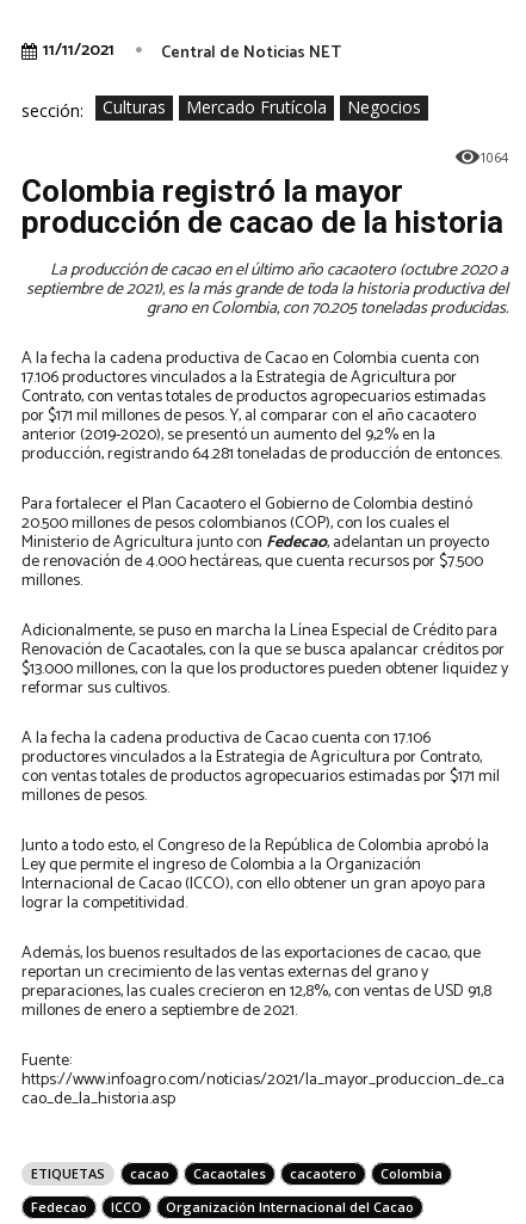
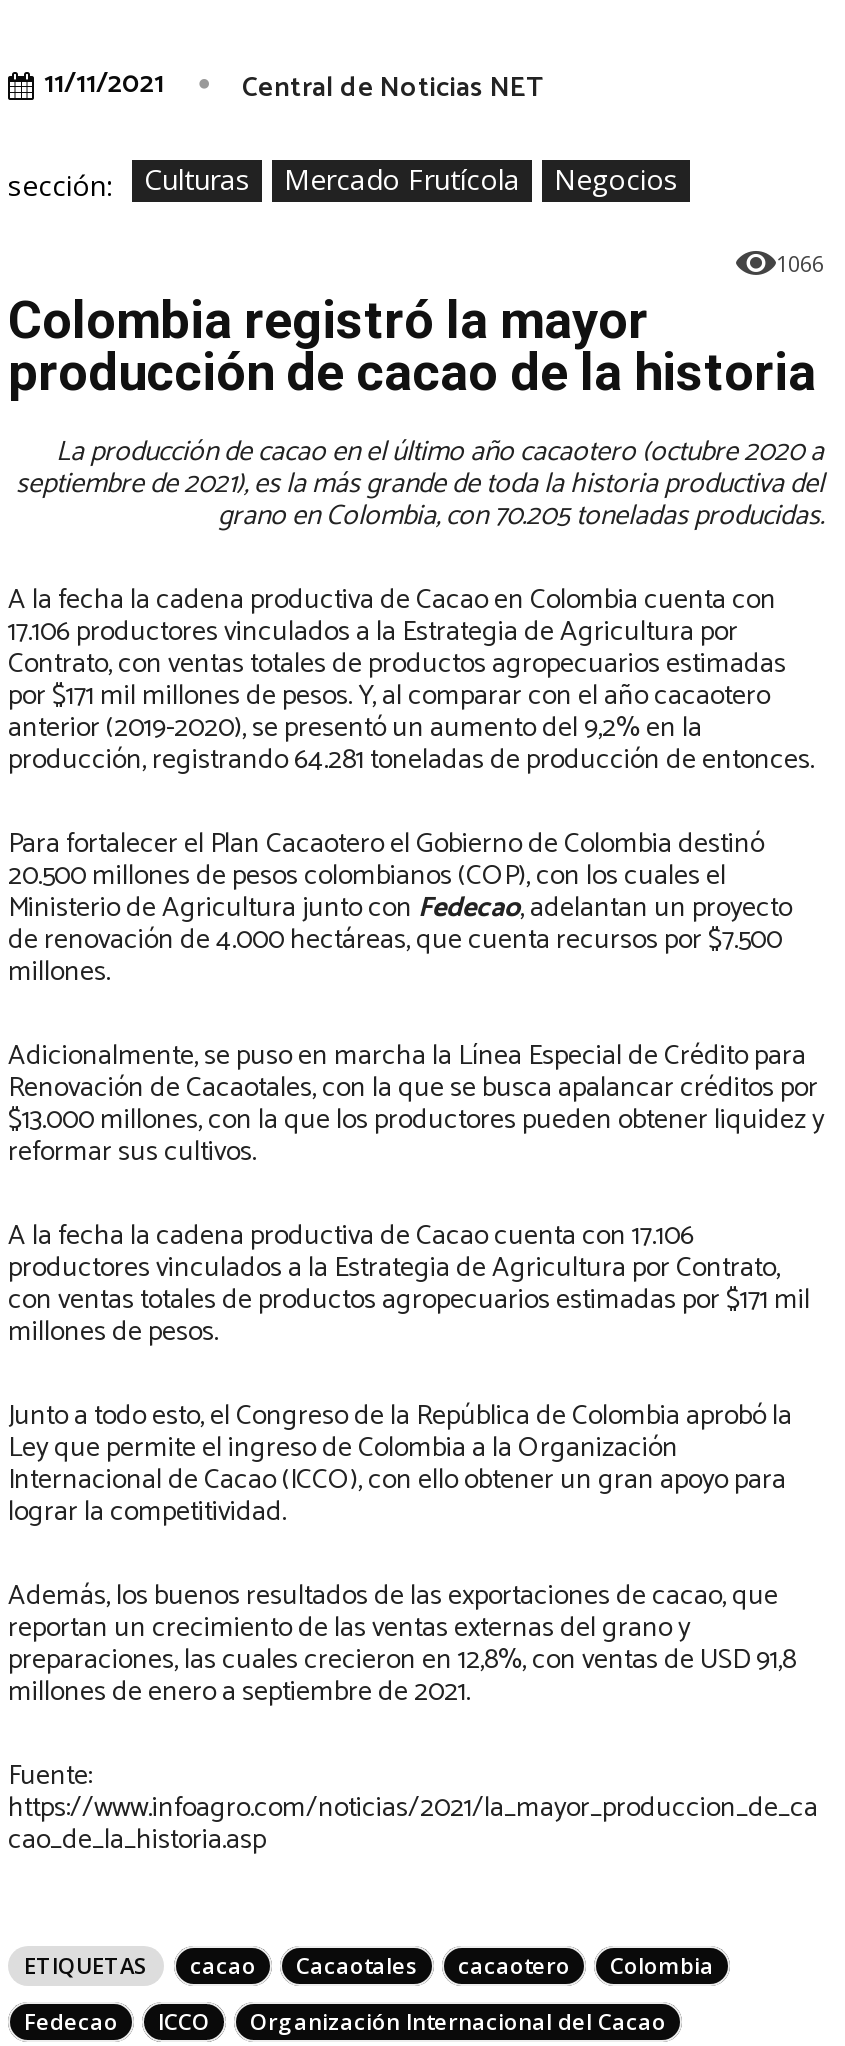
[479,148,508,166] 1064 -> [776,248,824,278] 1066

